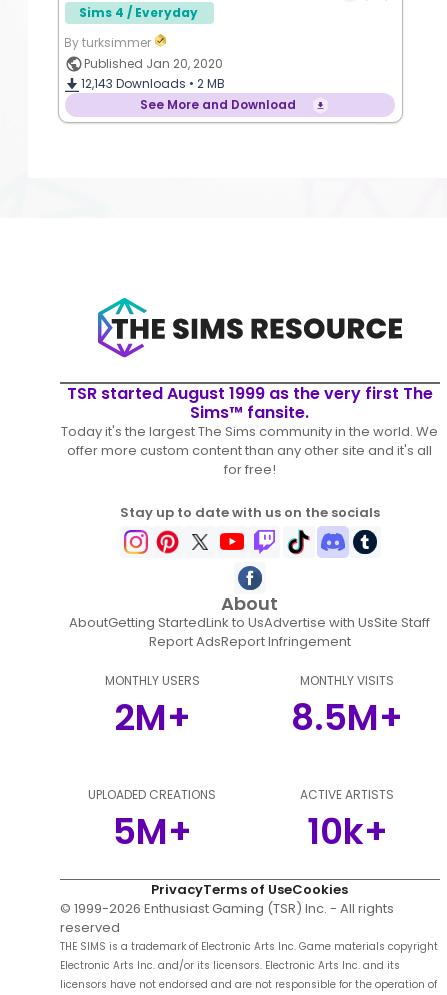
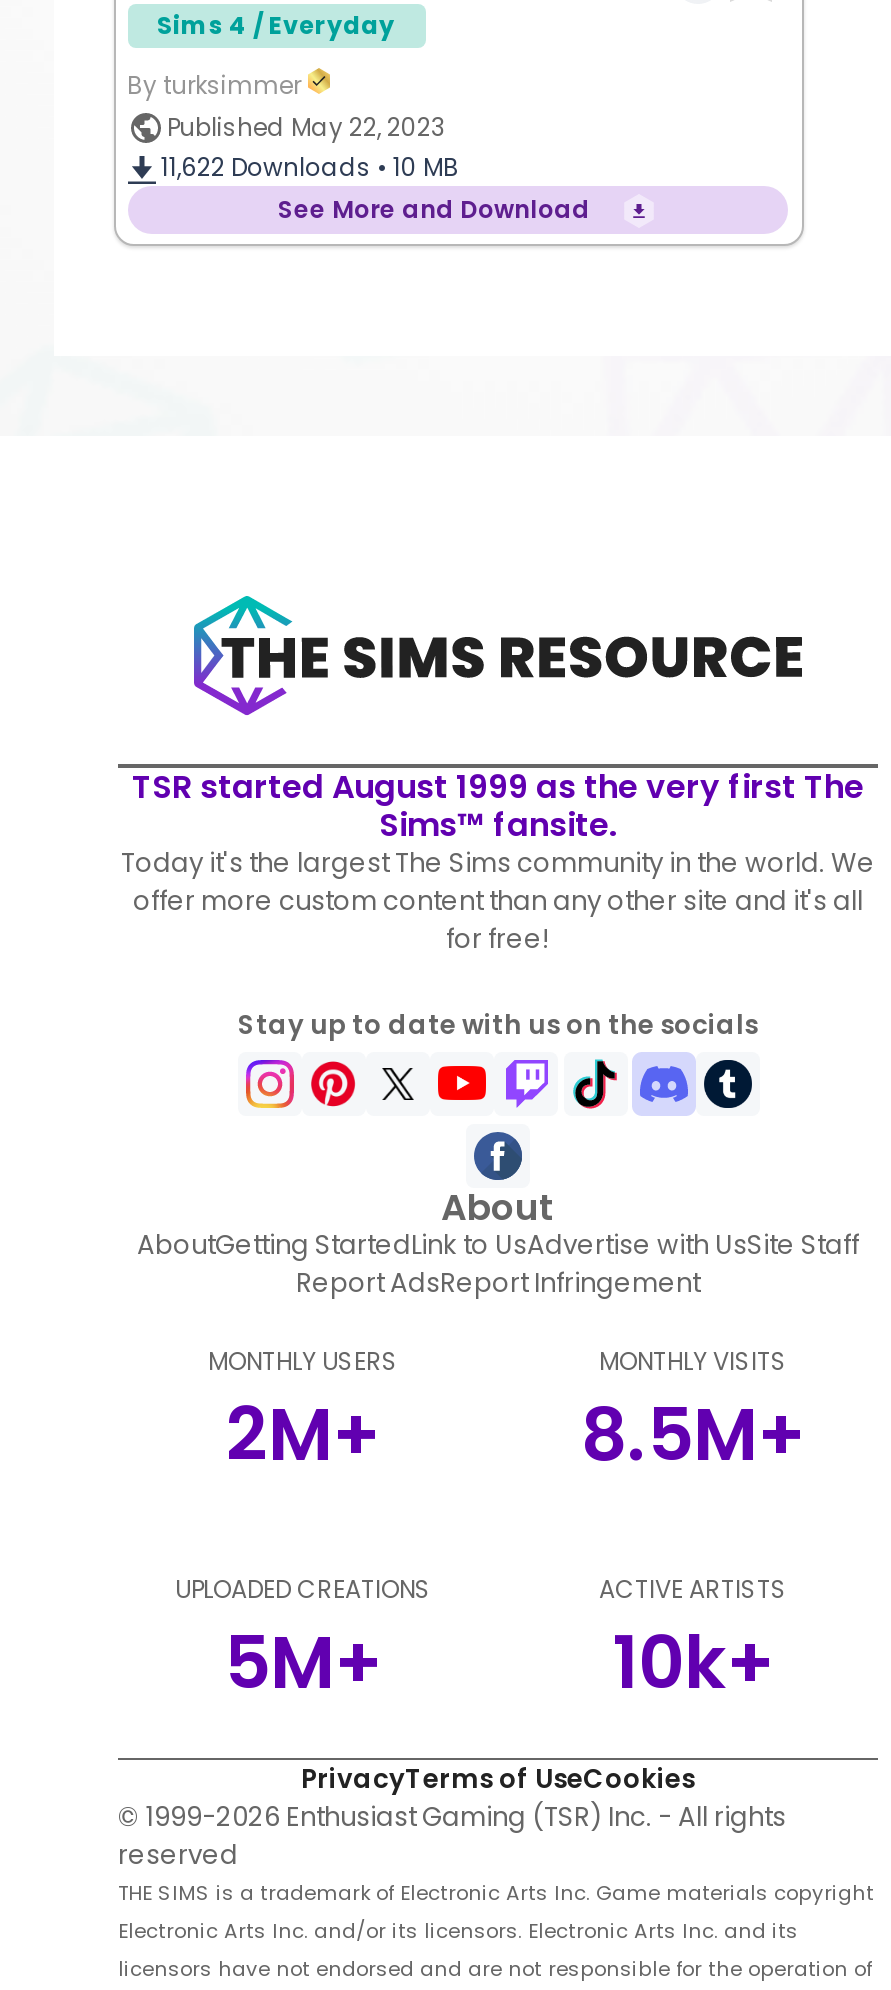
[84,55,223,72] Published Jan 20, 2020 -> [167,110,445,144] Published May 22, 2023
[81,75,225,92] 12,143 Downloads • 2 MB -> [161,150,459,184] 11,622 Downloads • 10 MB

